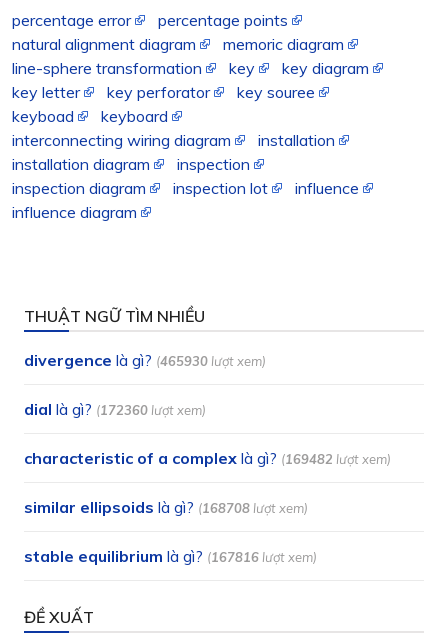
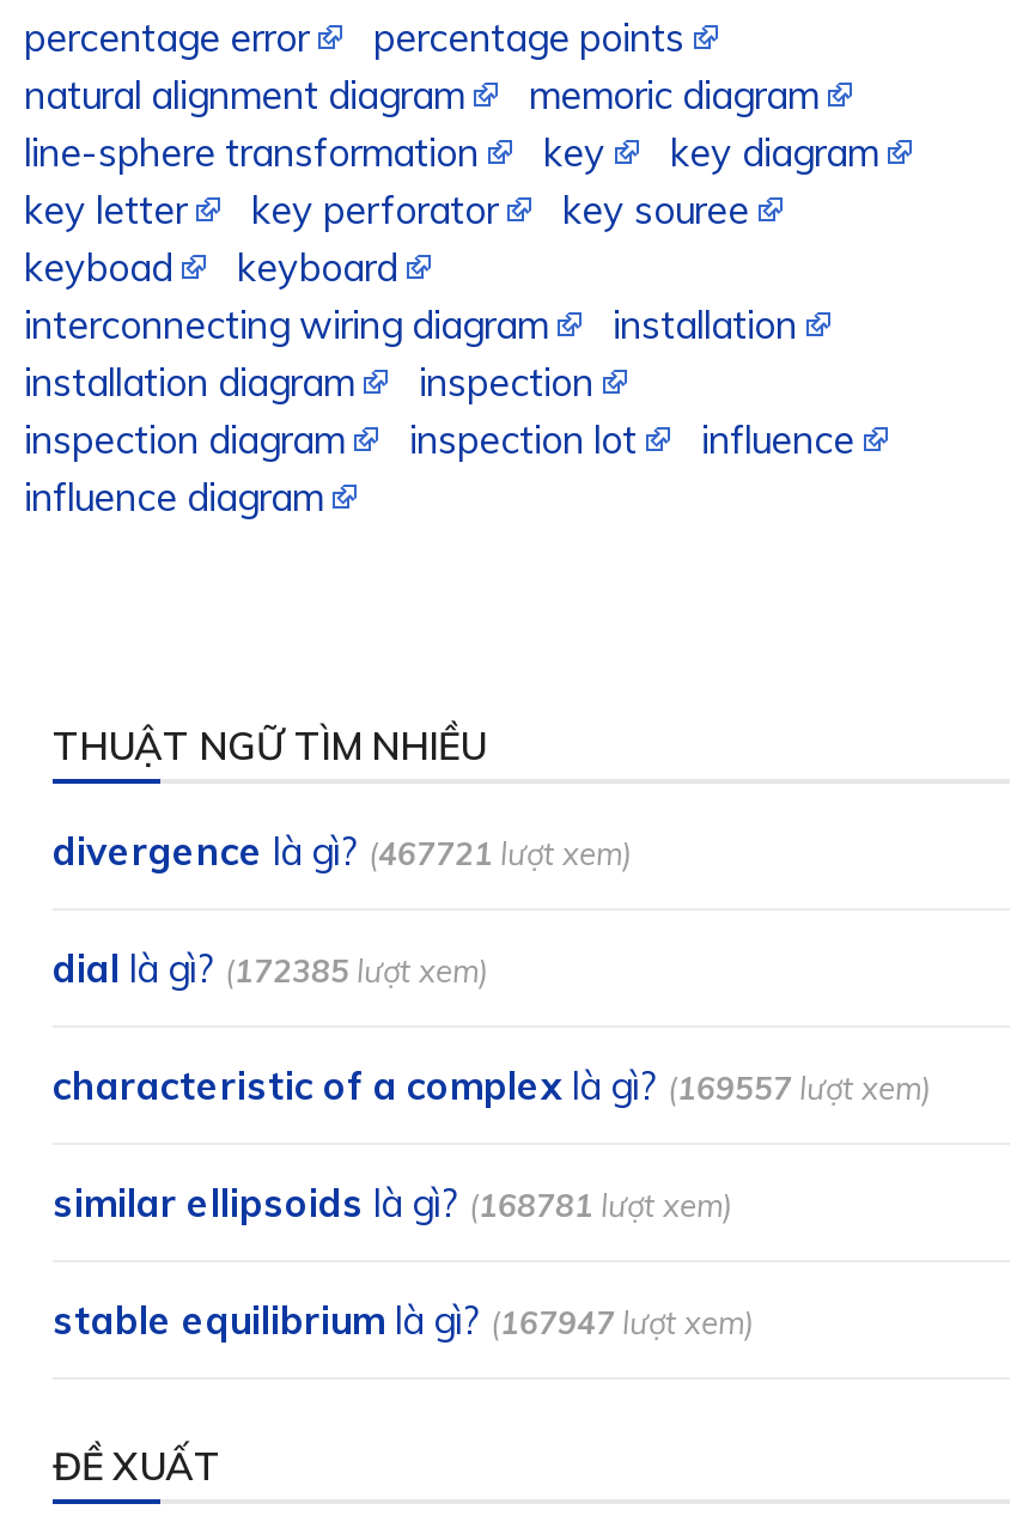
[24,350,266,370] divergence là gì? (465930 lượt xem) -> [53,827,632,875] divergence là gì? (467721 lượt xem)
[24,399,206,419] dial là gì? (172360 lượt xem) -> [53,944,488,992] dial là gì? (172385 lượt xem)
[24,448,391,468] characteristic of a complex là gì? (169482 lượt xem) -> [53,1061,931,1109] characteristic of a complex là gì? (169557 lượt xem)
[24,497,308,517] similar ellipsoids là gì? (168708 lượt xem) -> [53,1179,732,1226] similar ellipsoids là gì? (168781 lượt xem)
[24,546,317,566] stable equilibrium là gì? (167816 lượt xem) -> [53,1296,754,1344] stable equilibrium là gì? (167947 lượt xem)

